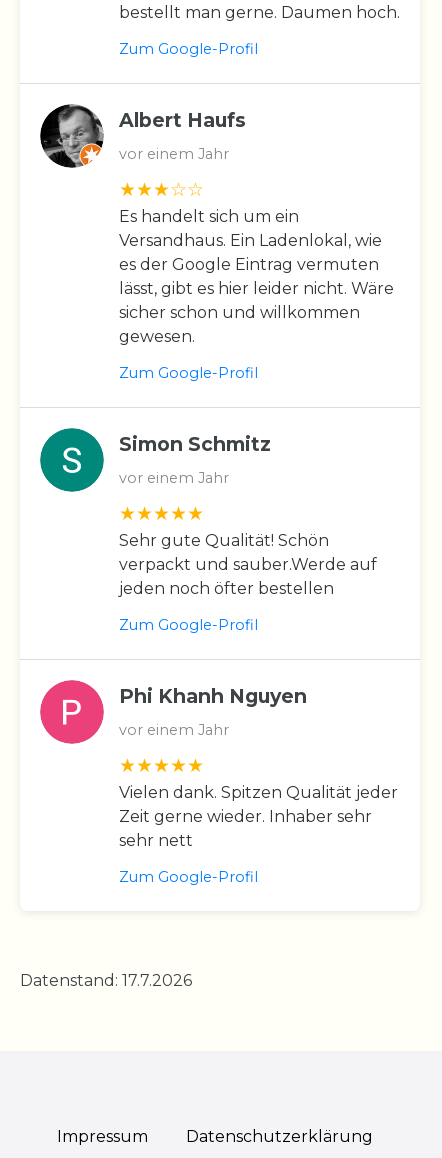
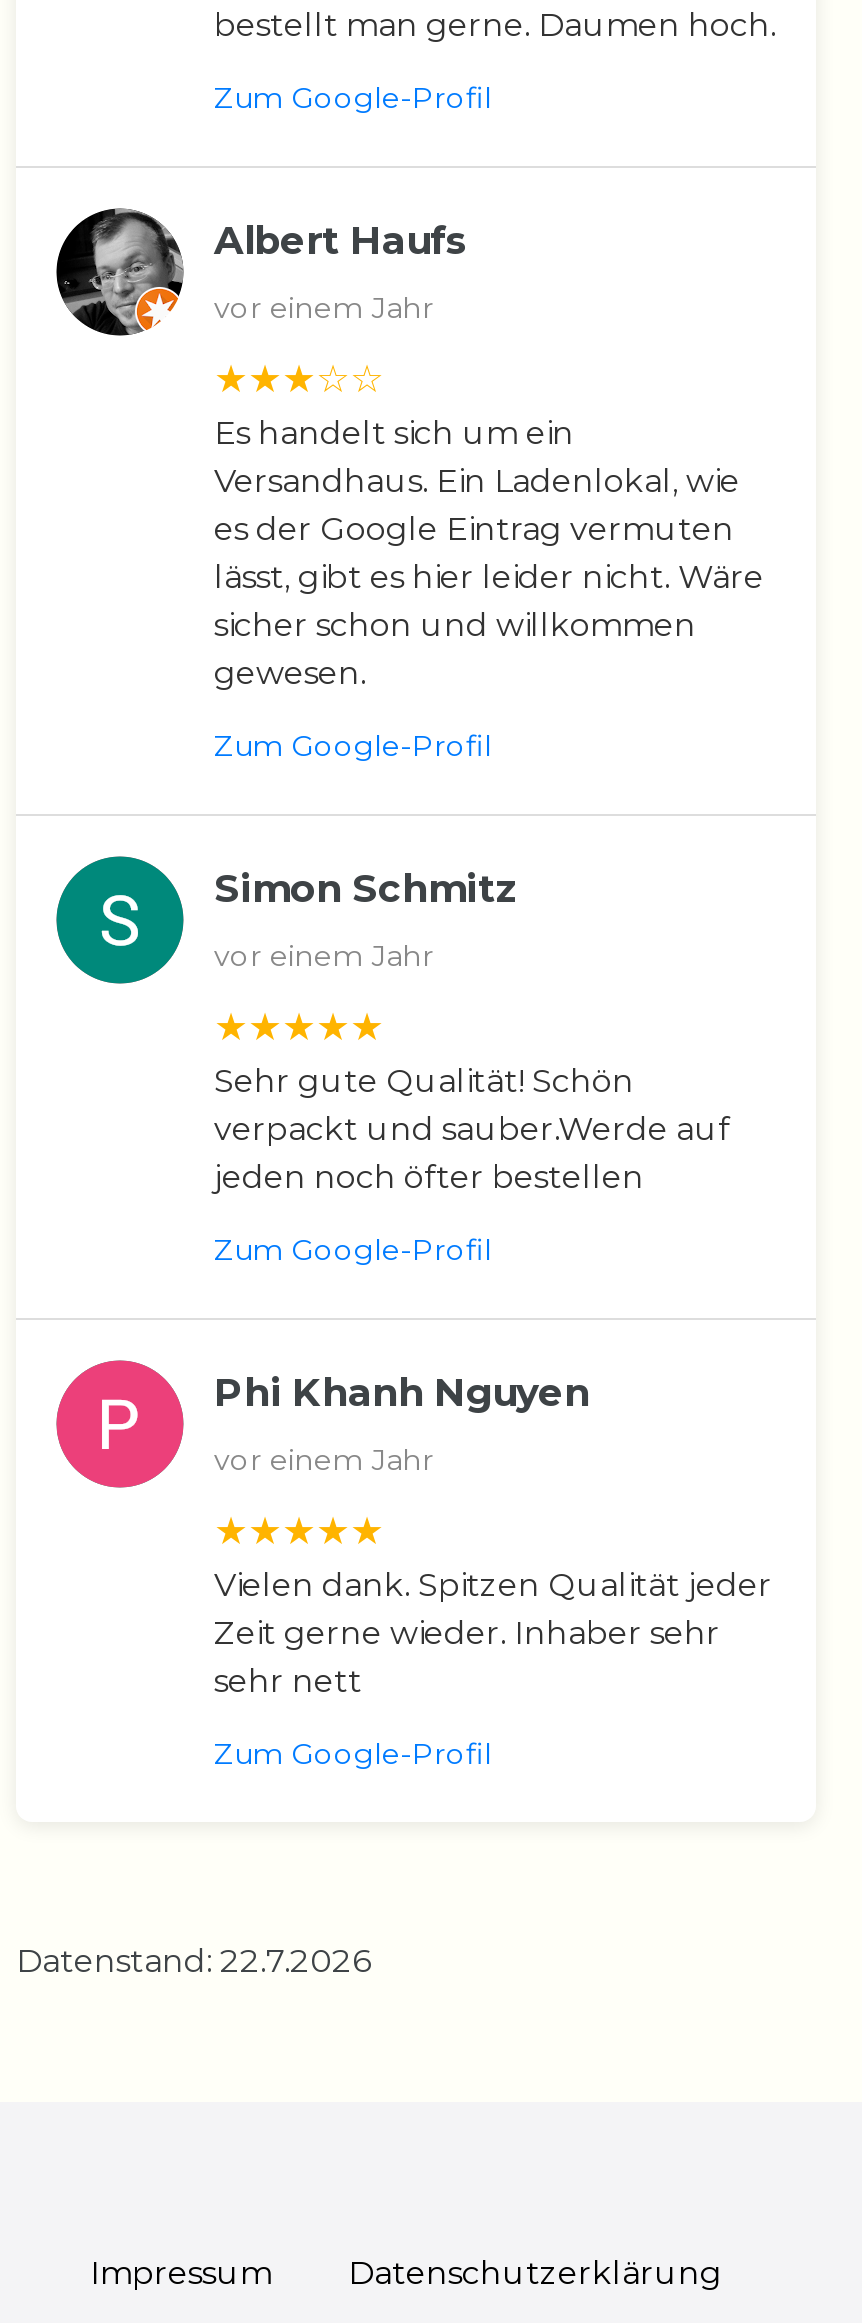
[20,971,192,990] Datenstand: 17.7.2026 -> [16,1942,370,1980] Datenstand: 22.7.2026

